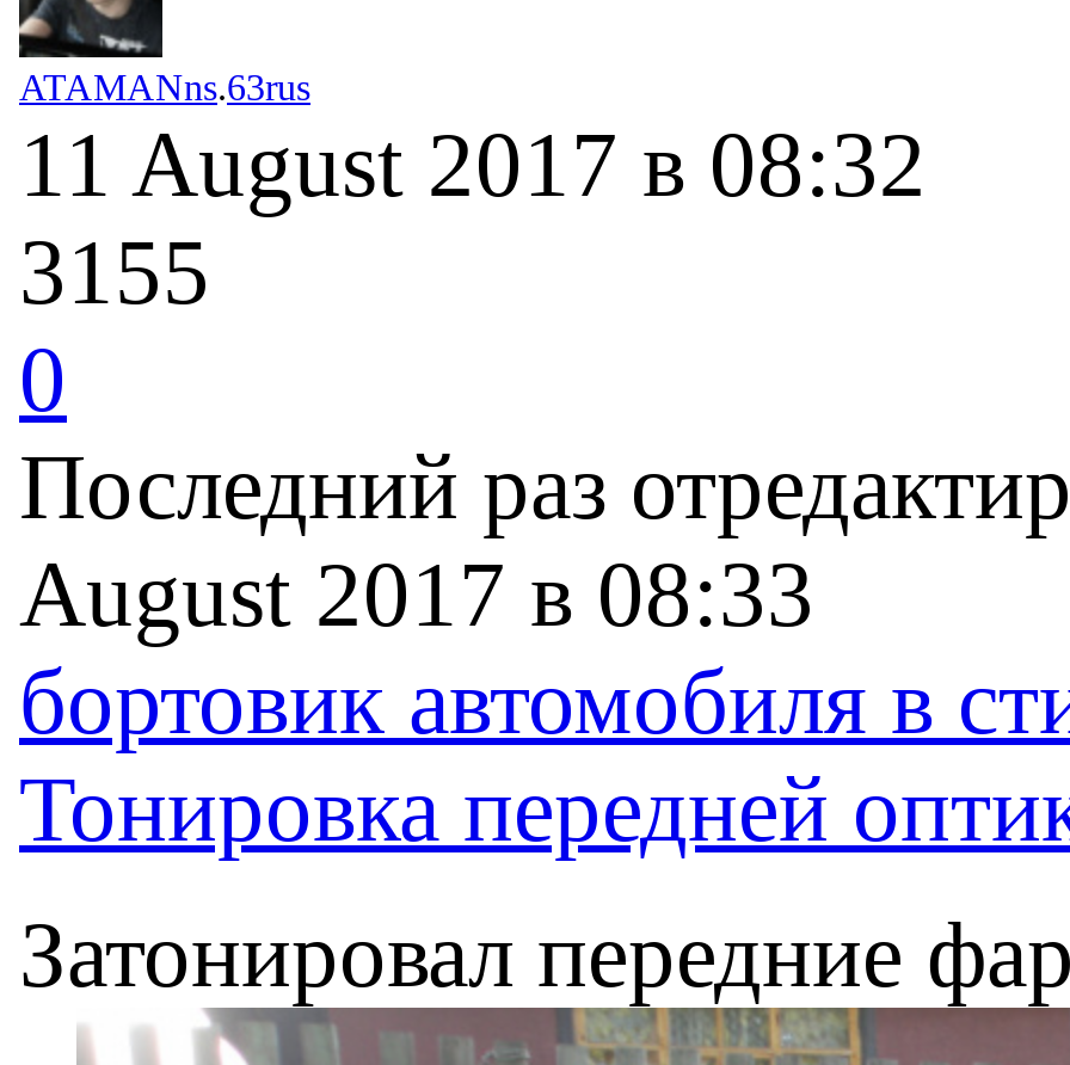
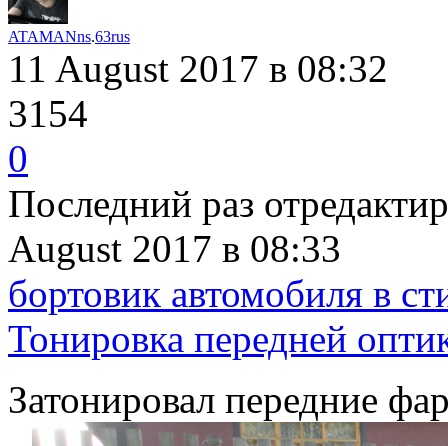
[19,220,210,322] 3155 -> [8,92,88,135] 3154

